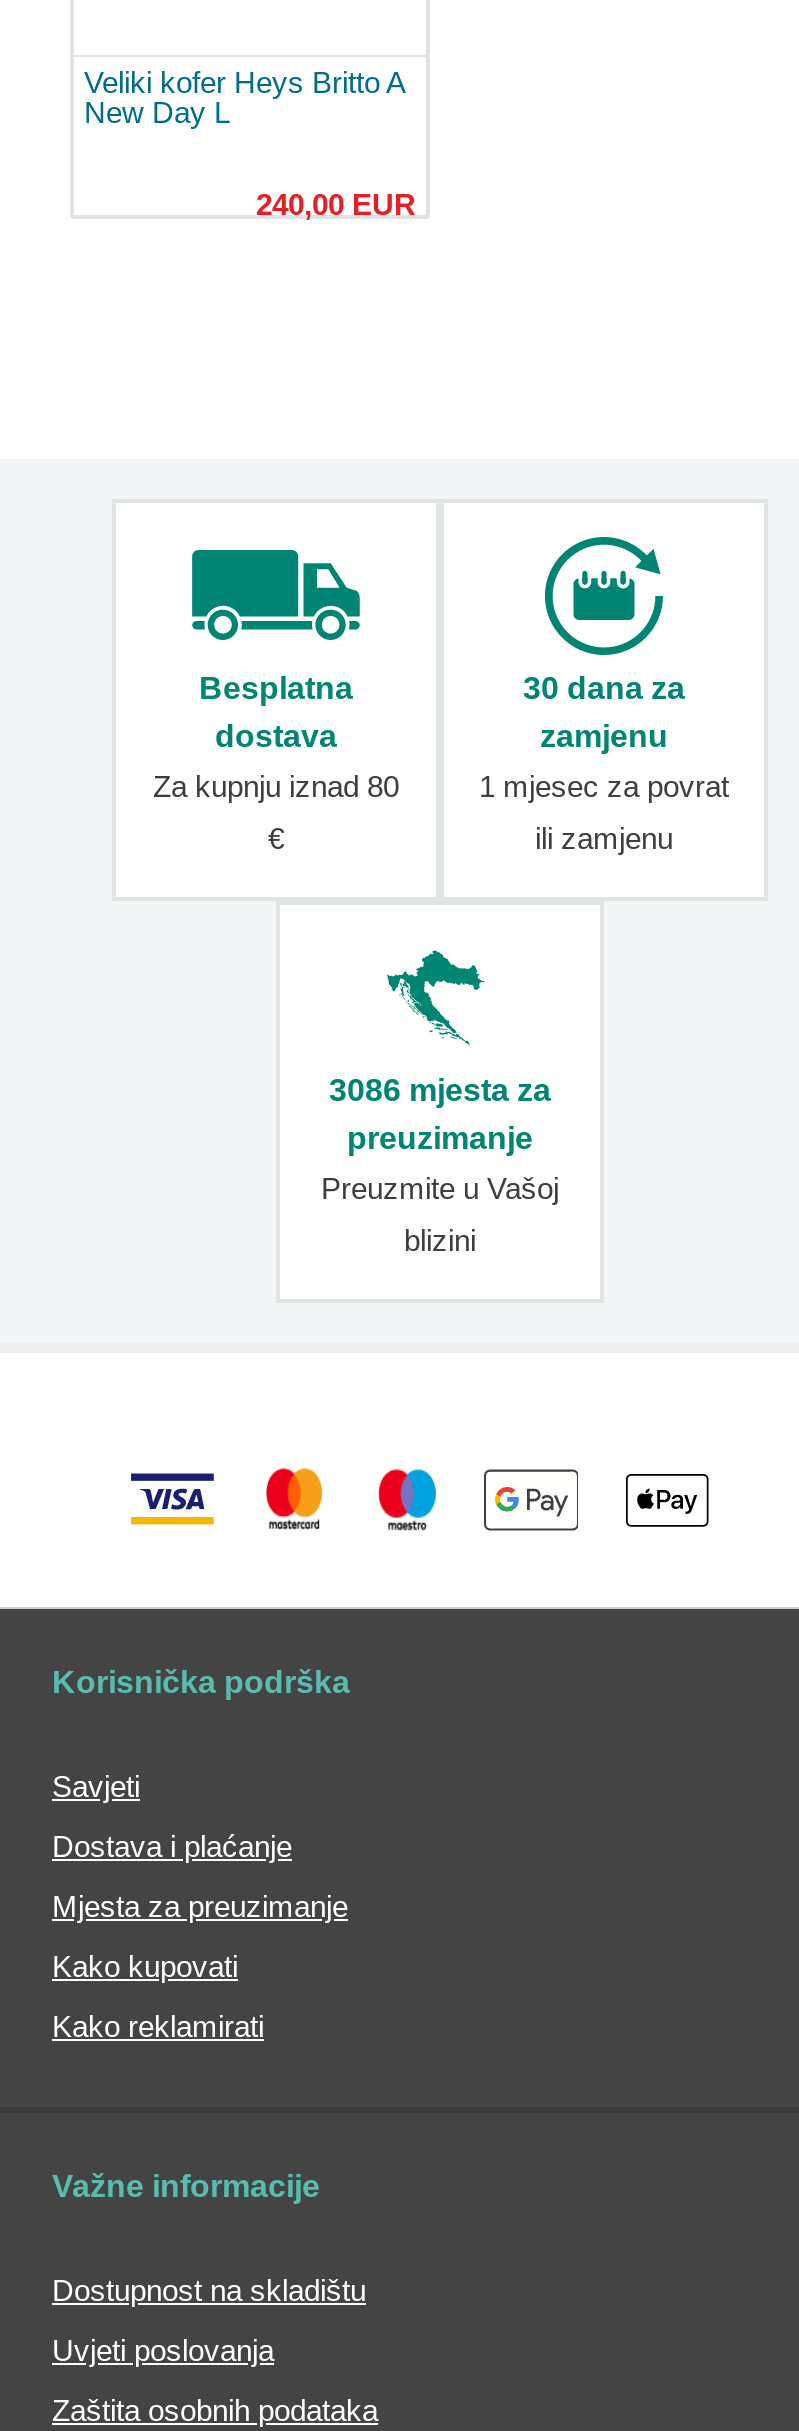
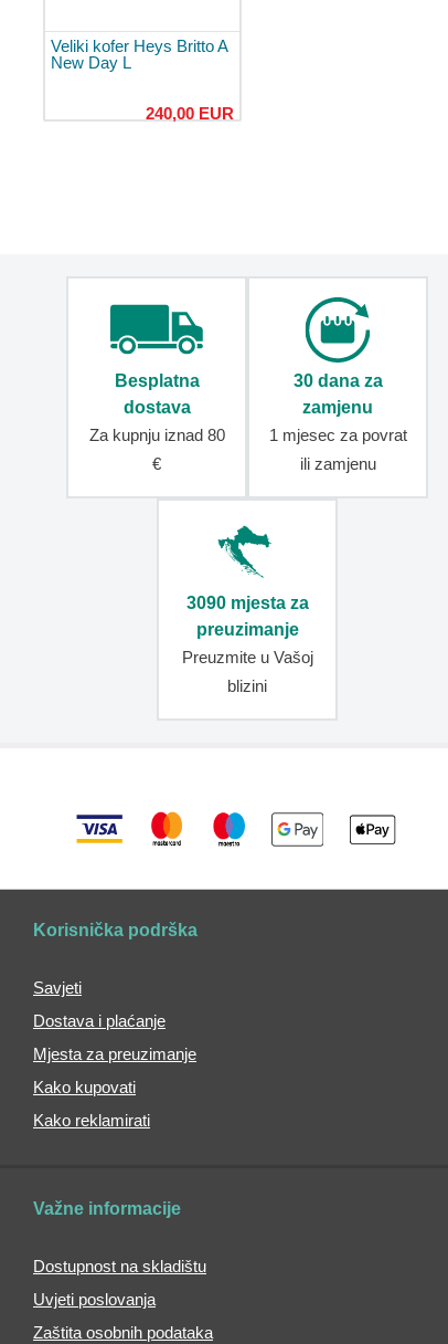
[329,1073,551,1107] 3086 mjesta za -> [186,594,308,612] 3090 mjesta za

